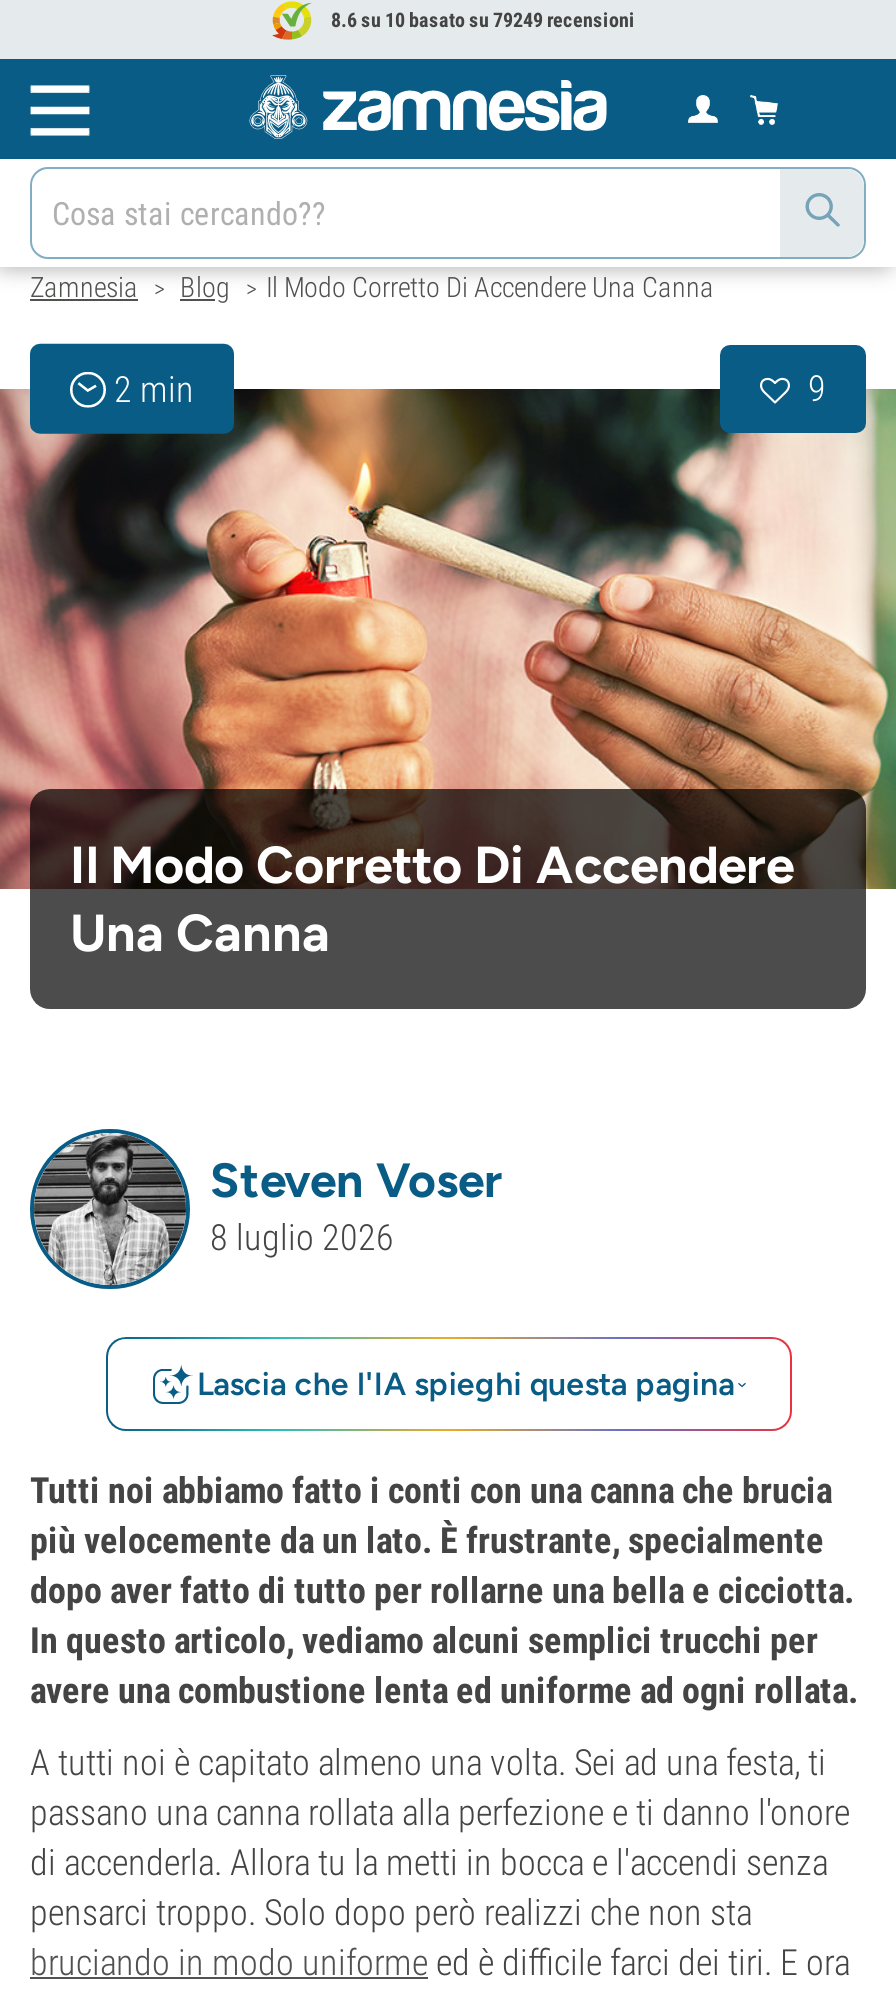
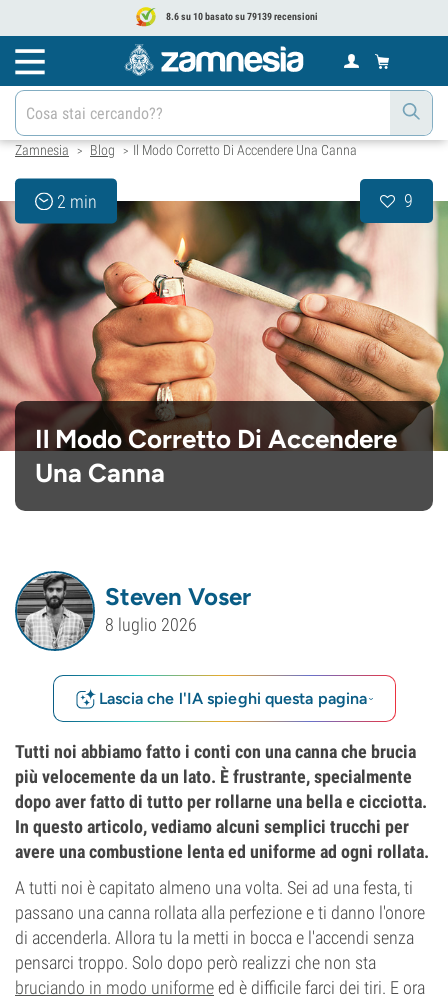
[327,9,635,31] 8.6 su 10 basato su 79249 recensioni -> [163,11,317,22] 8.6 su 10 basato su 79139 recensioni

